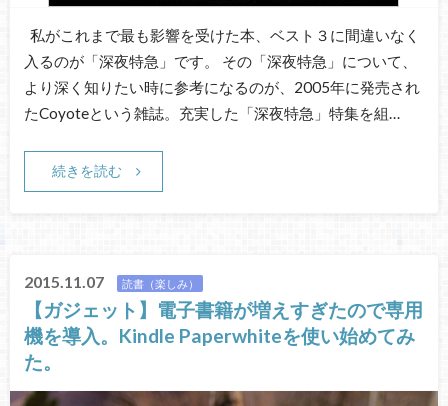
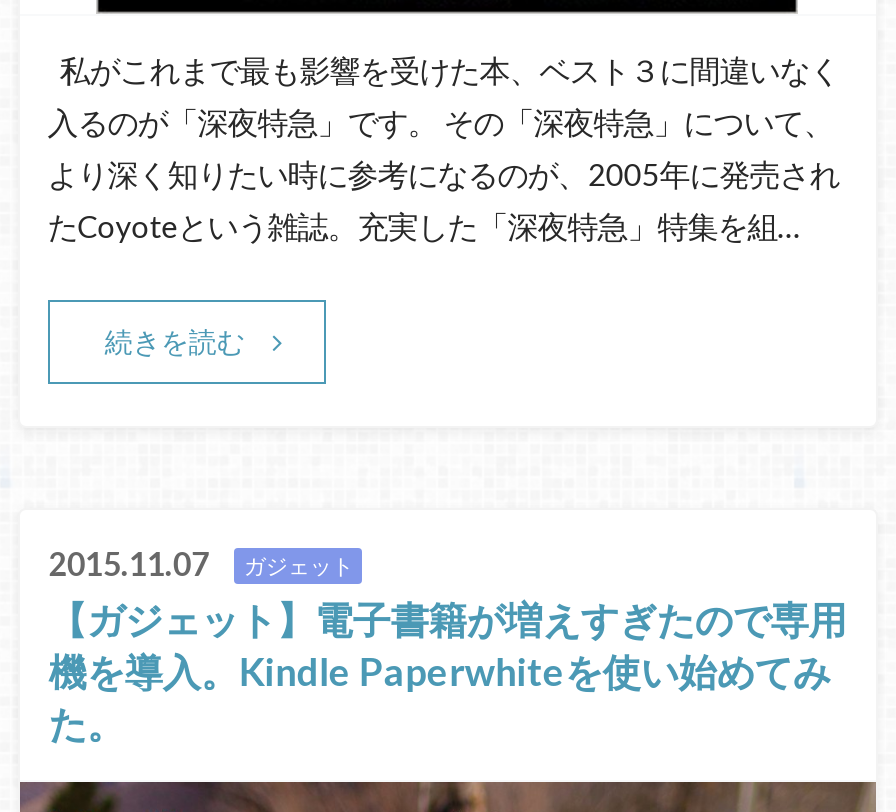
[122,277,199,290] 読書（楽しみ） -> [244,554,354,580] ガジェット

